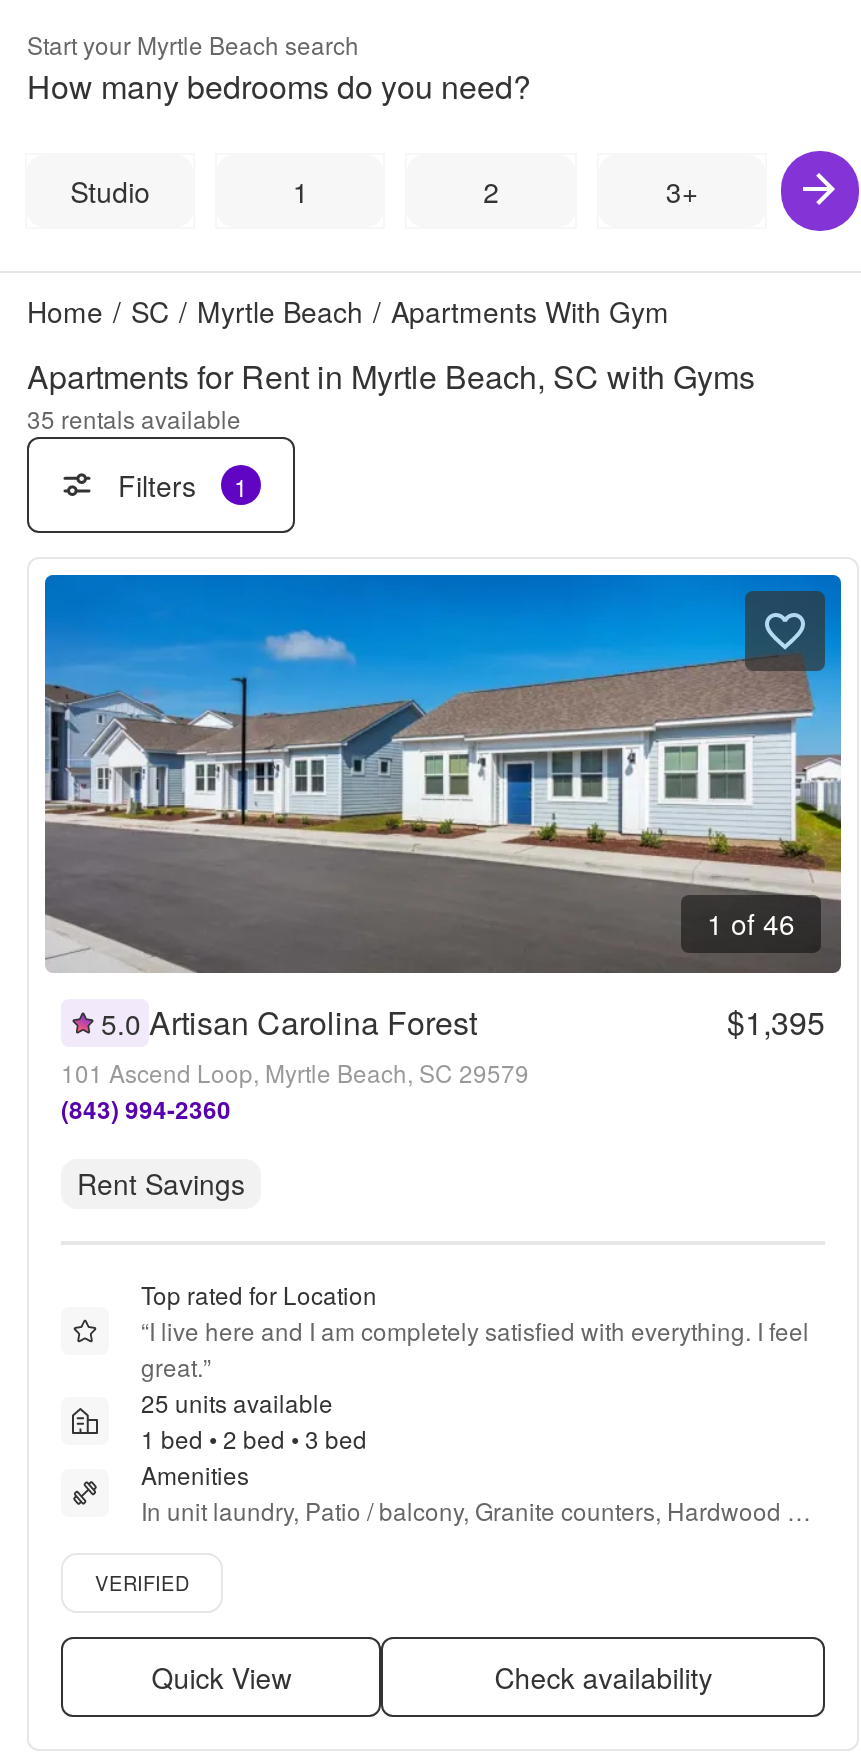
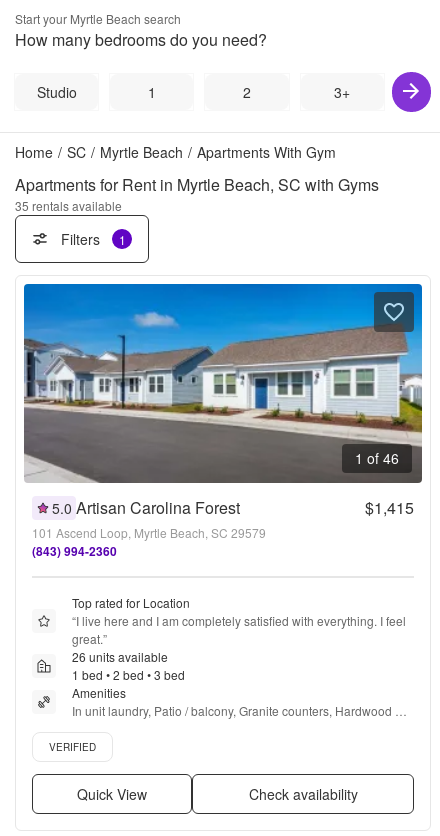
[727,999,825,1045] $1,395 -> [365,496,414,519] $1,415
[77,1163,245,1203] Rent Savings -> none
[141,1385,333,1419] 25 units available -> [72,648,168,665] 26 units available

